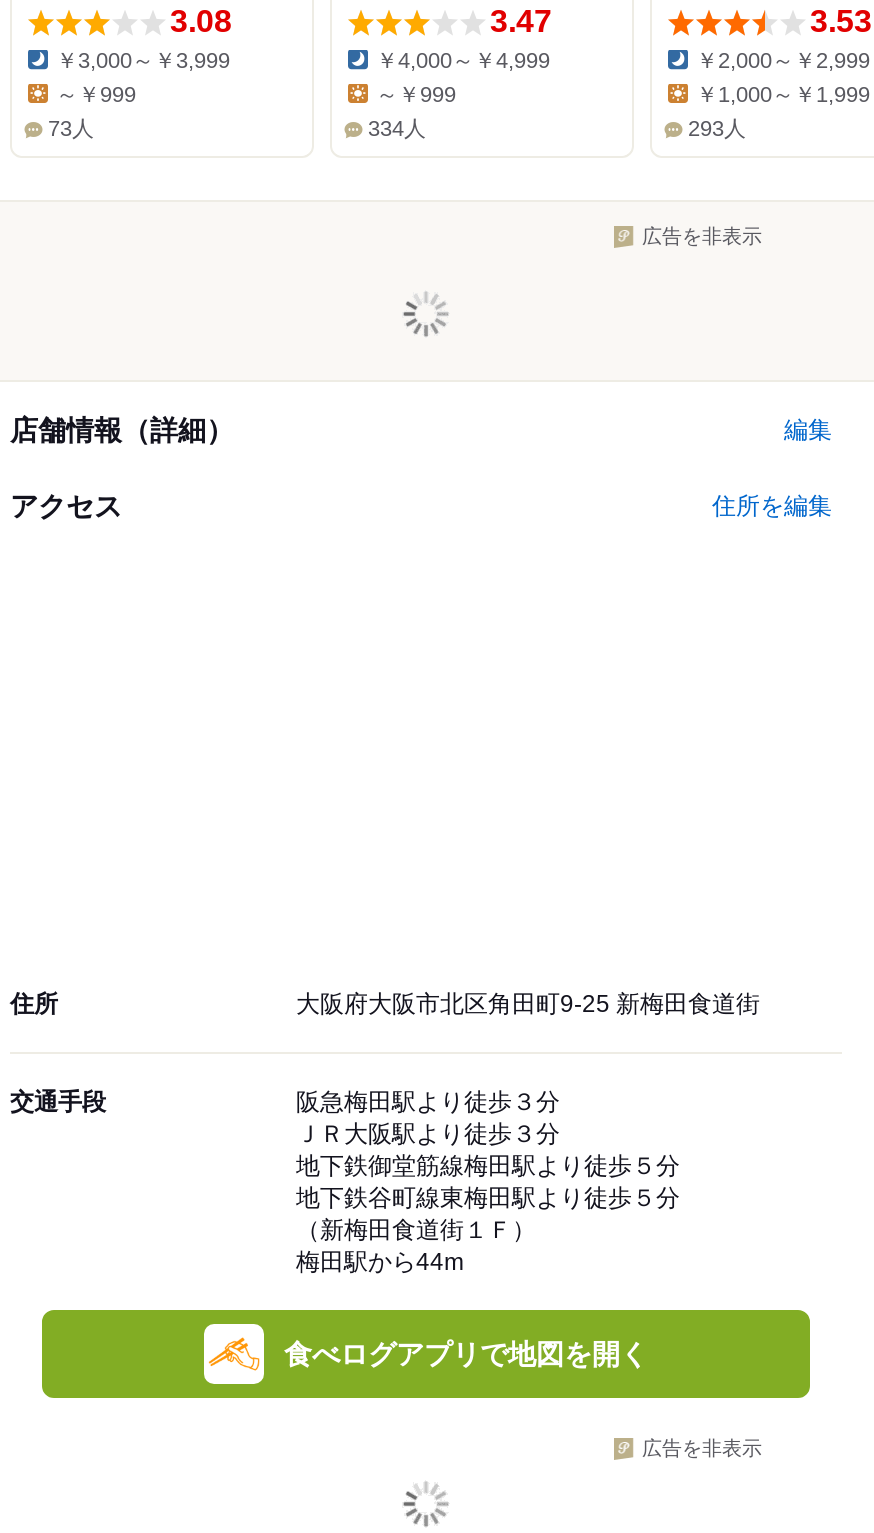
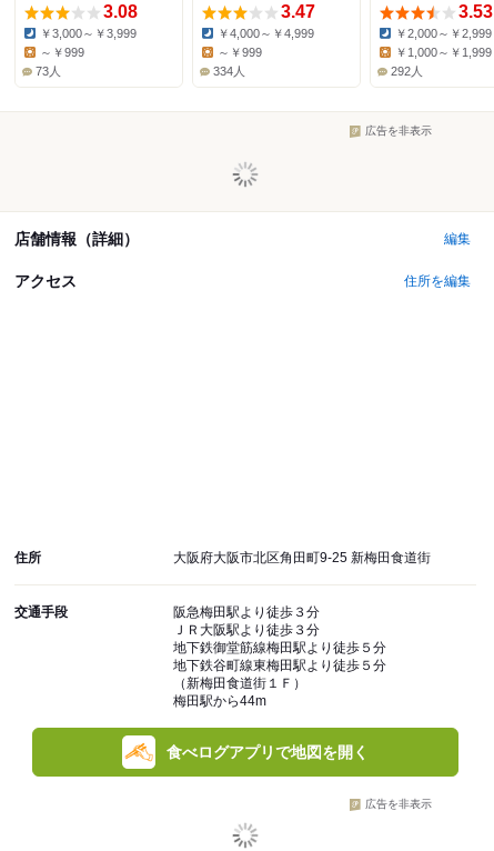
[688,117,746,141] 293人 -> [391,65,423,78] 292人

